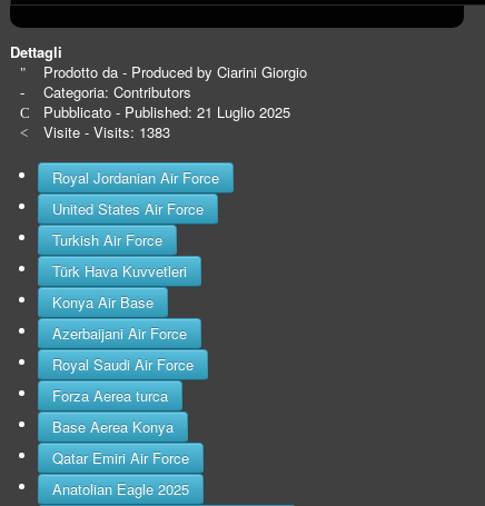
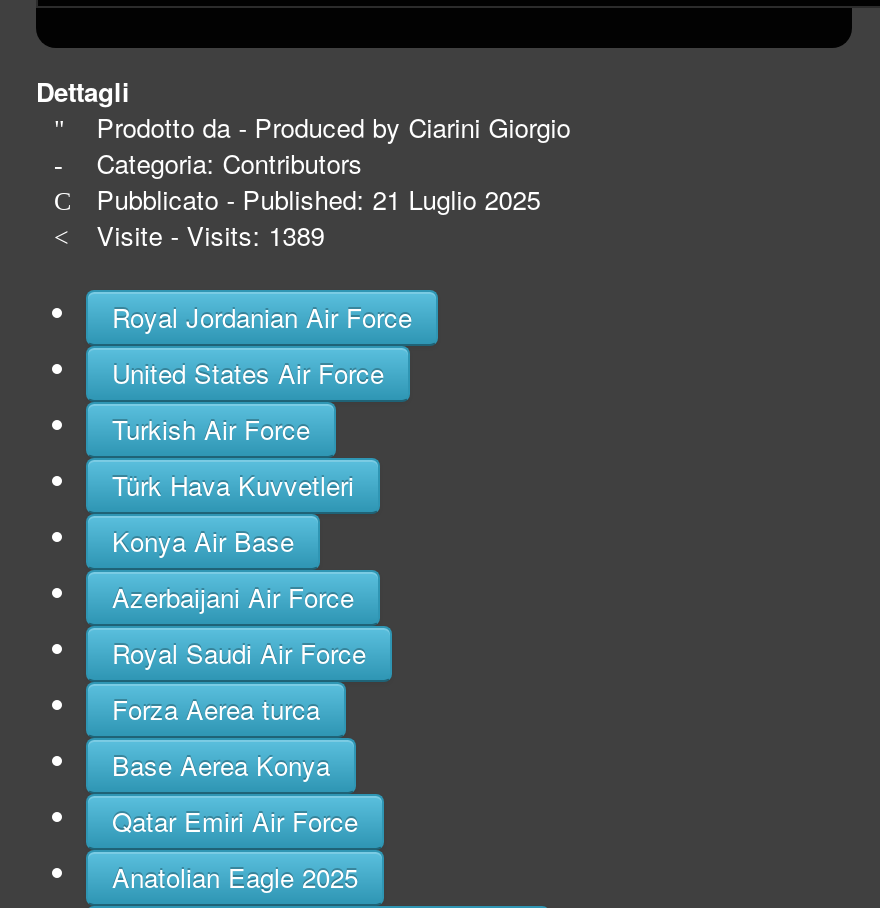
[44,121,170,142] Visite - Visits: 1383 -> [96,216,324,254] Visite - Visits: 1389

